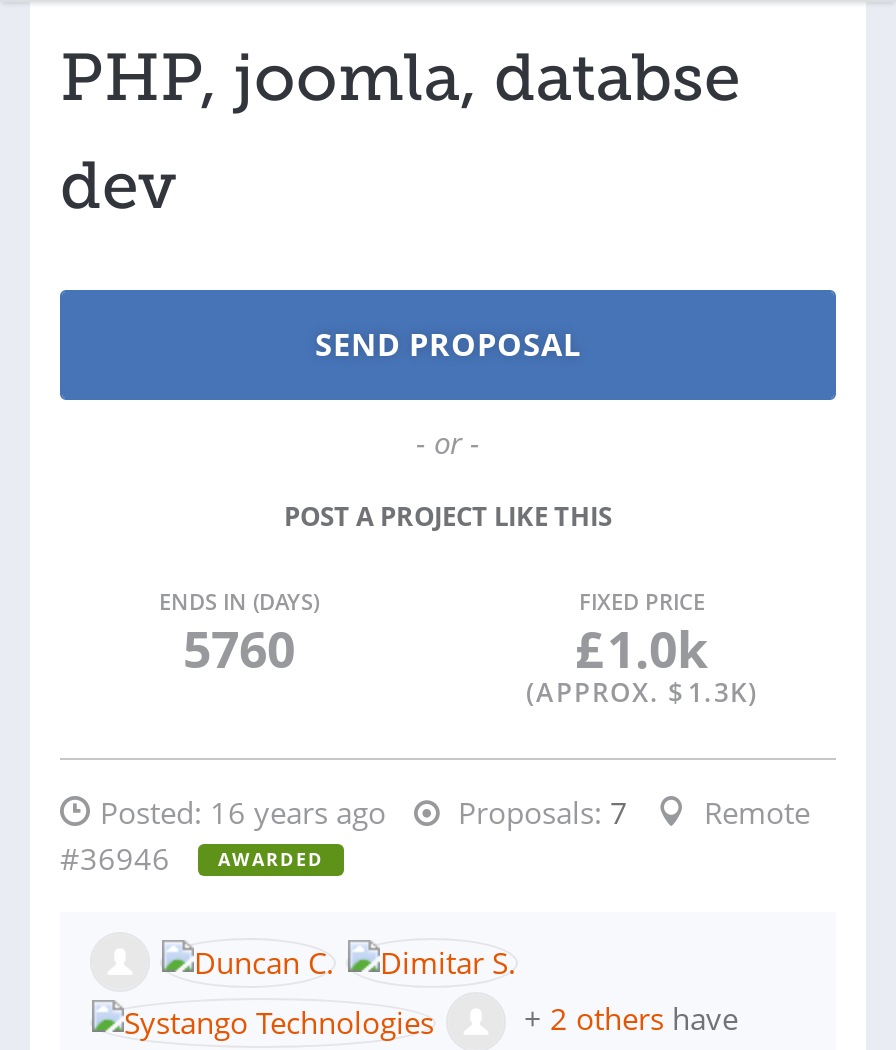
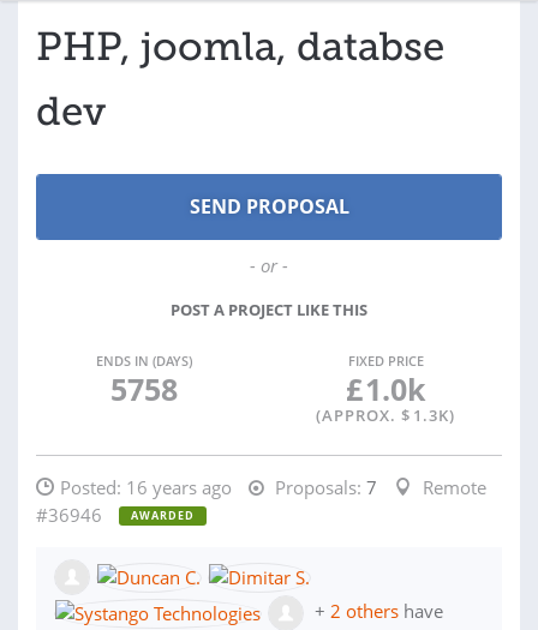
[183,614,295,682] 5760 -> [110,368,177,409] 5758

